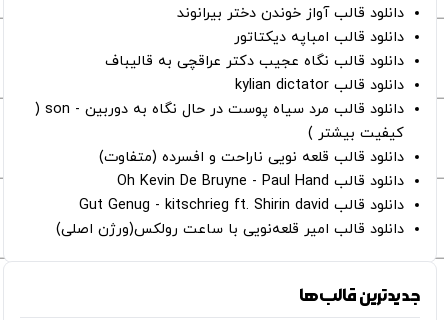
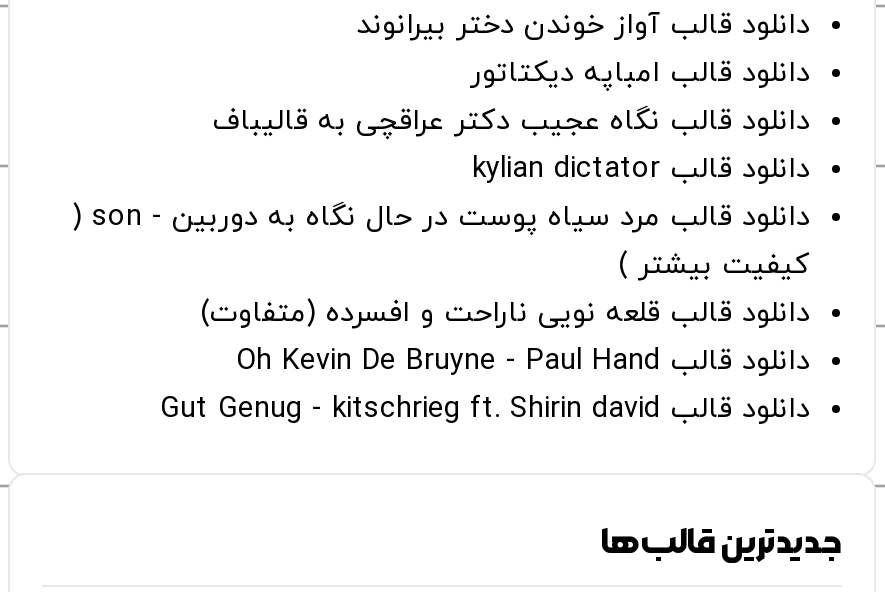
[56,221,404,238] دانلود قالب امیر قلعه‌نویی با ساعت رولکس(ورژن اصلی) -> none

